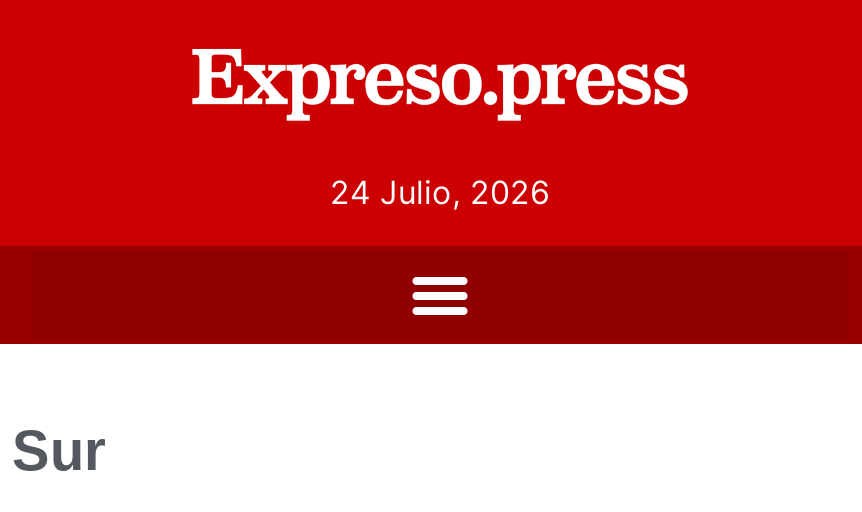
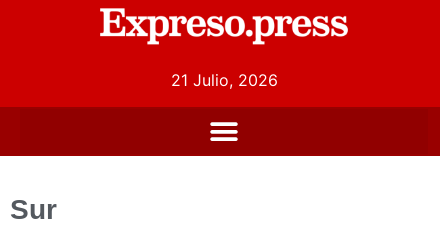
[330,173,550,213] 24 Julio, 2026 -> [170,70,277,90] 21 Julio, 2026

